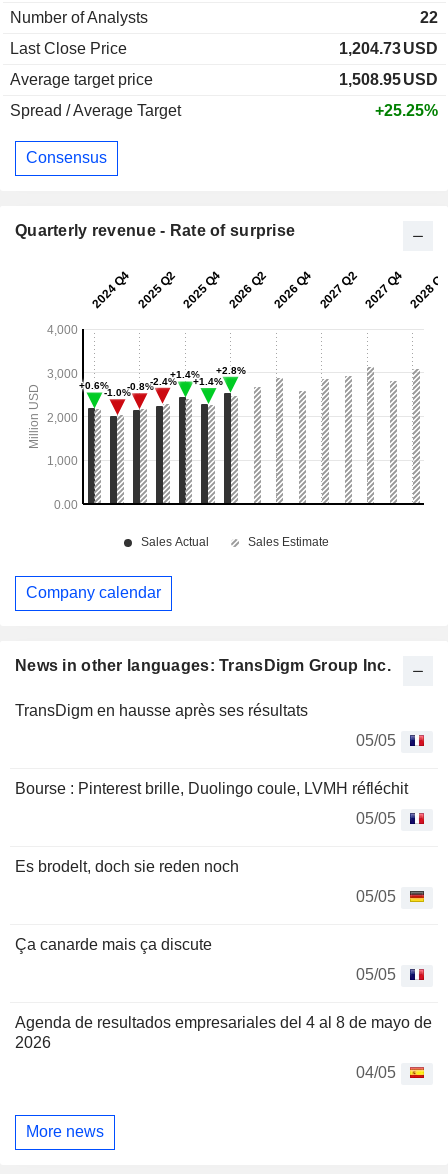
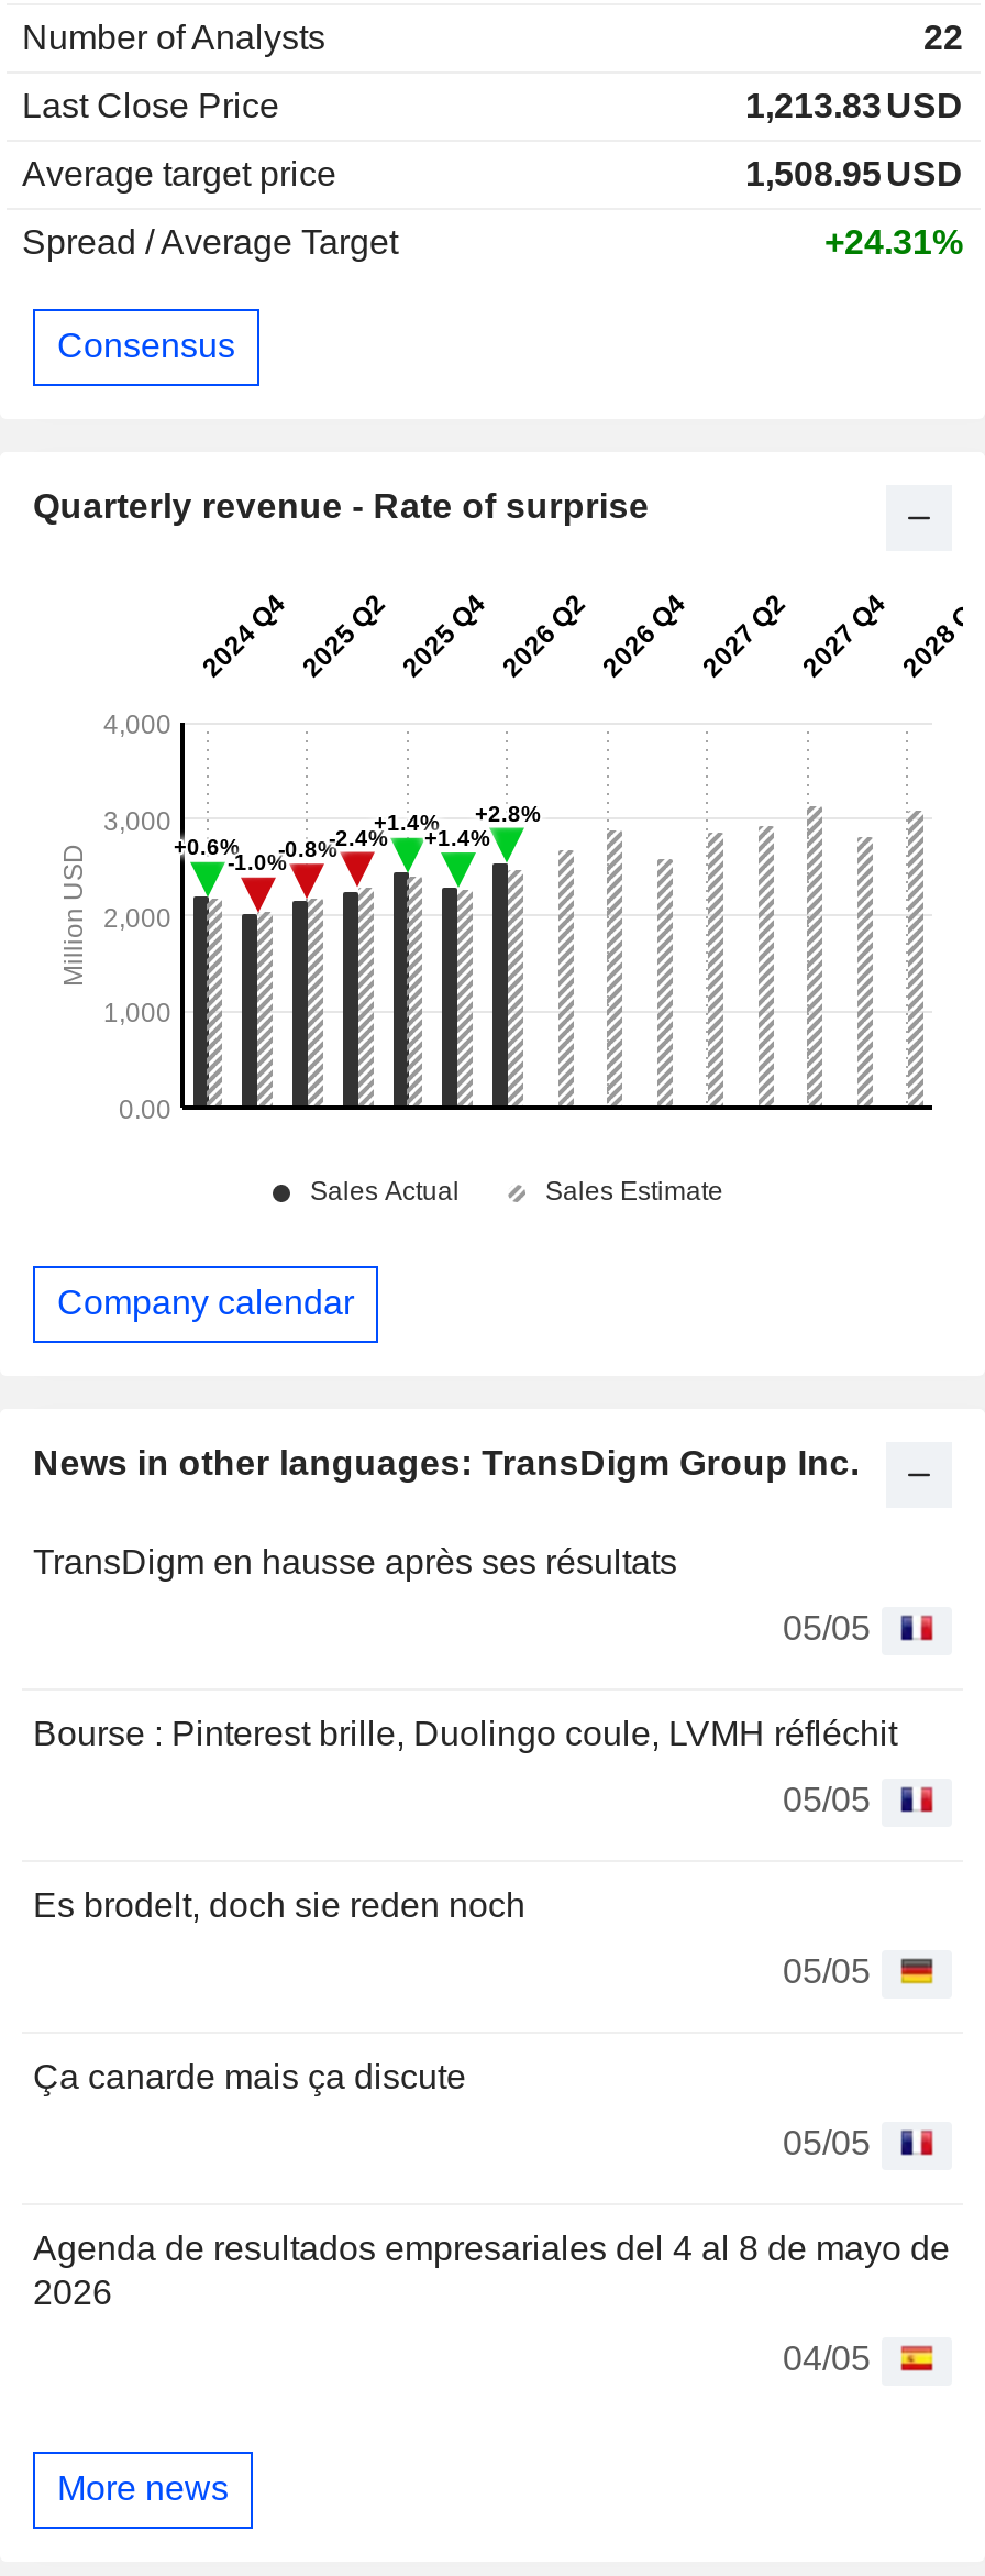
[339,39,438,56] 1,204.73 USD -> [745,86,963,123] 1,213.83 USD
[375,101,438,118] +25.25% -> [824,222,963,260] +24.31%

